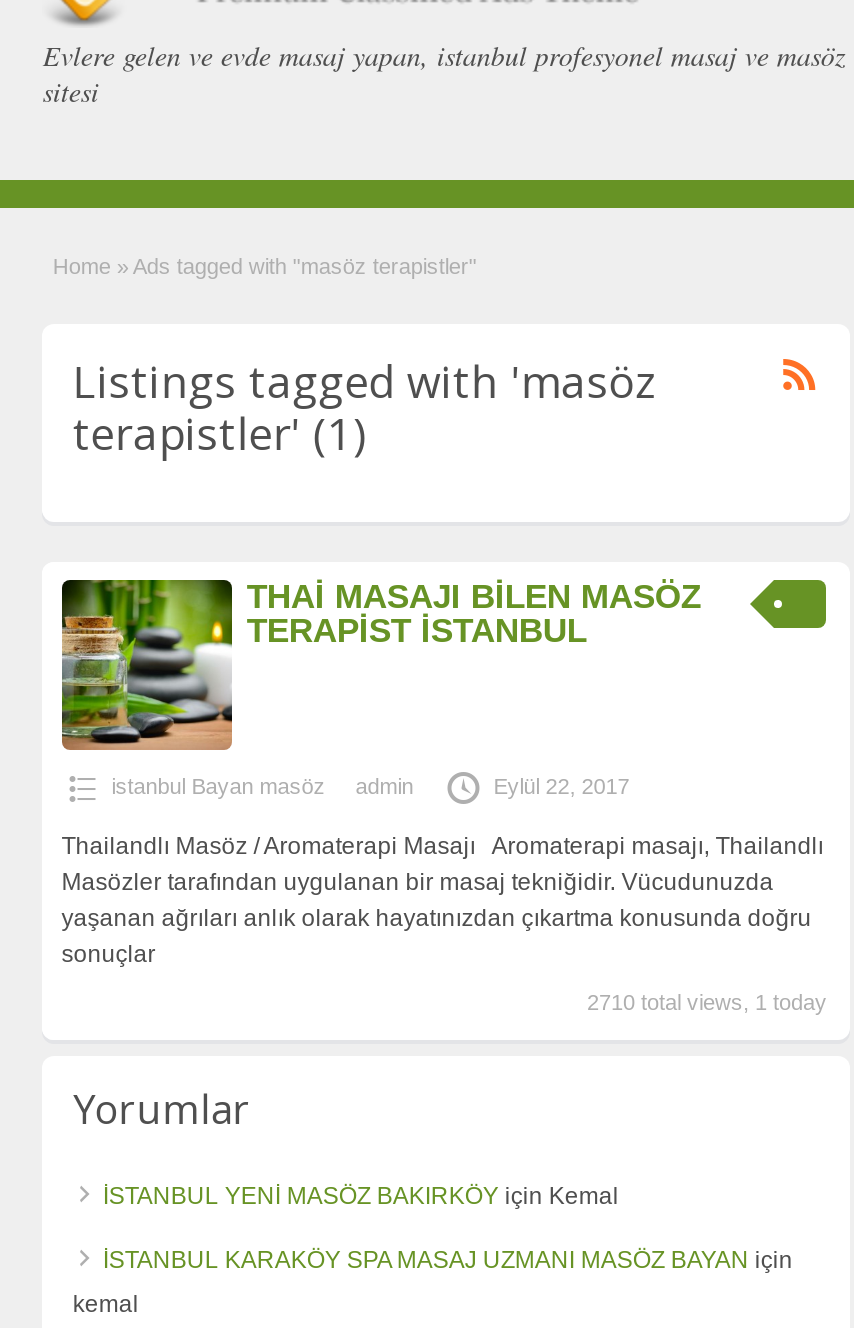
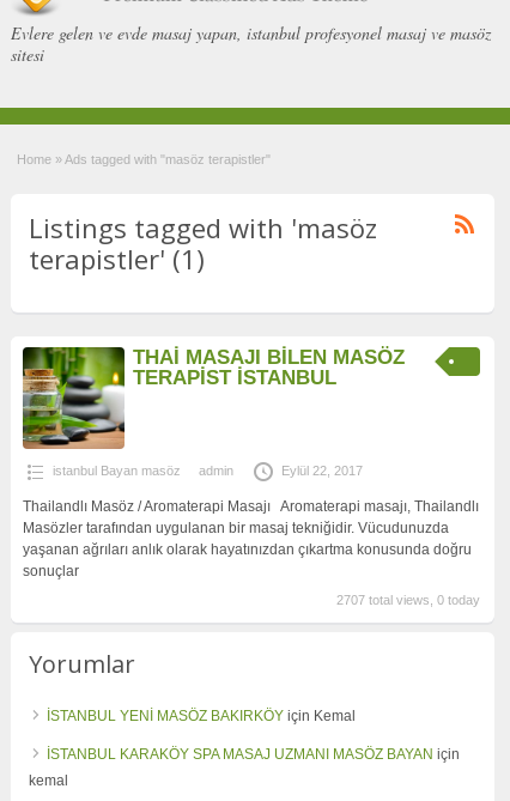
[587,991,827,1015] 2710 total views, 1 today -> [337,593,481,608] 2707 total views, 0 today

